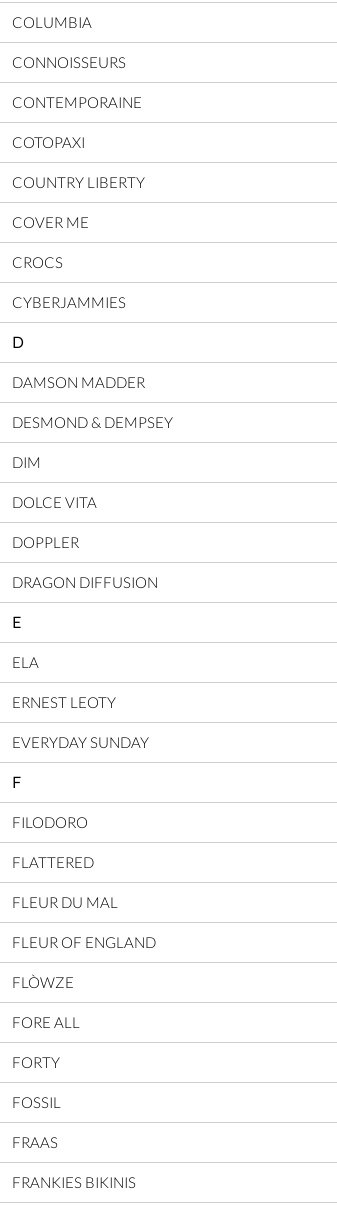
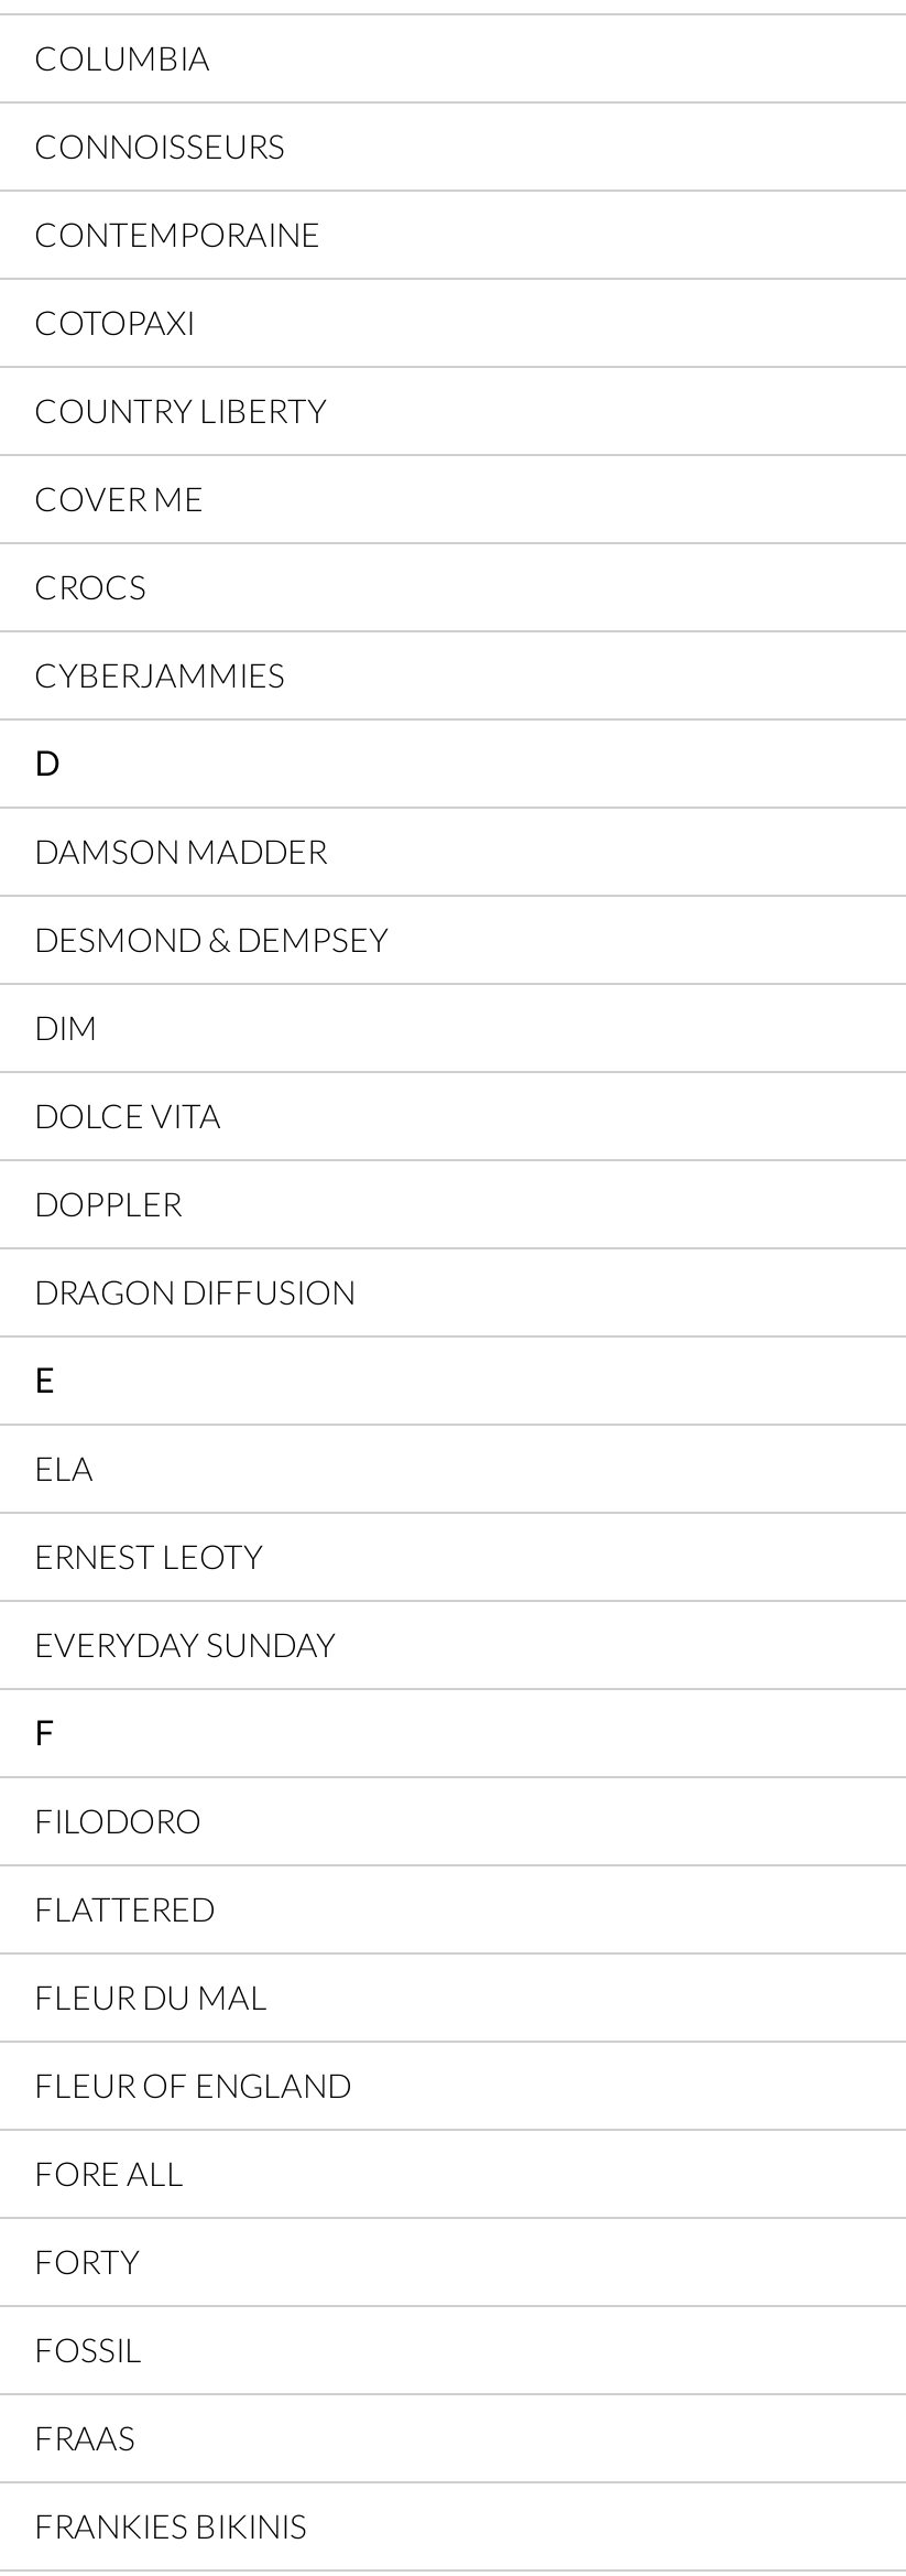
[12,973,74,991] FLÒWZE -> none

